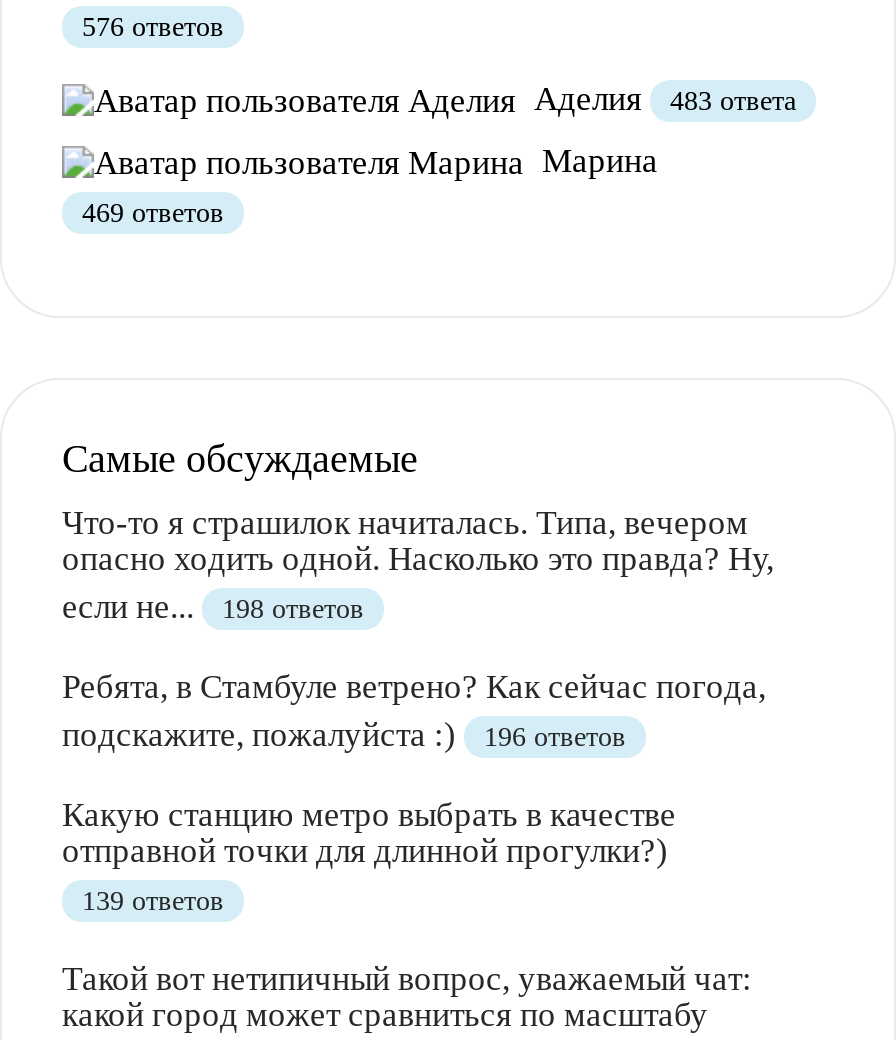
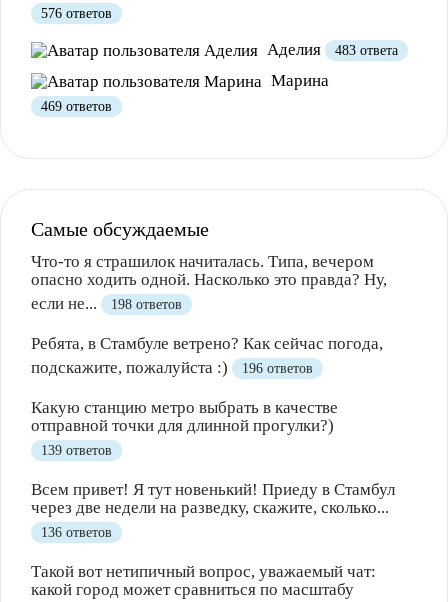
none -> [31,480,395,540] Всем привет! Я тут новенький! Приеду в Стамбул | через две недели на разведку, скажите, сколько... | 136 ответов

